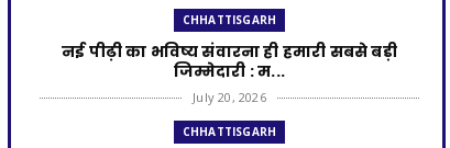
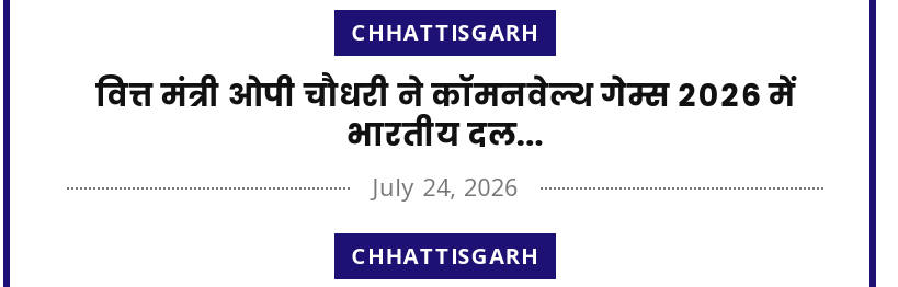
[62,41,397,106] नई पीढ़ी का भविष्य संवारना ही हमारी सबसे बड़ी | जिम्मेदारी : म... | July 20, 2026 -> [95,74,795,203] वित्त मंत्री ओपी चौधरी ने कॉमनवेल्थ गेम्स 2026 में | भारतीय दल... | July 24, 2026

